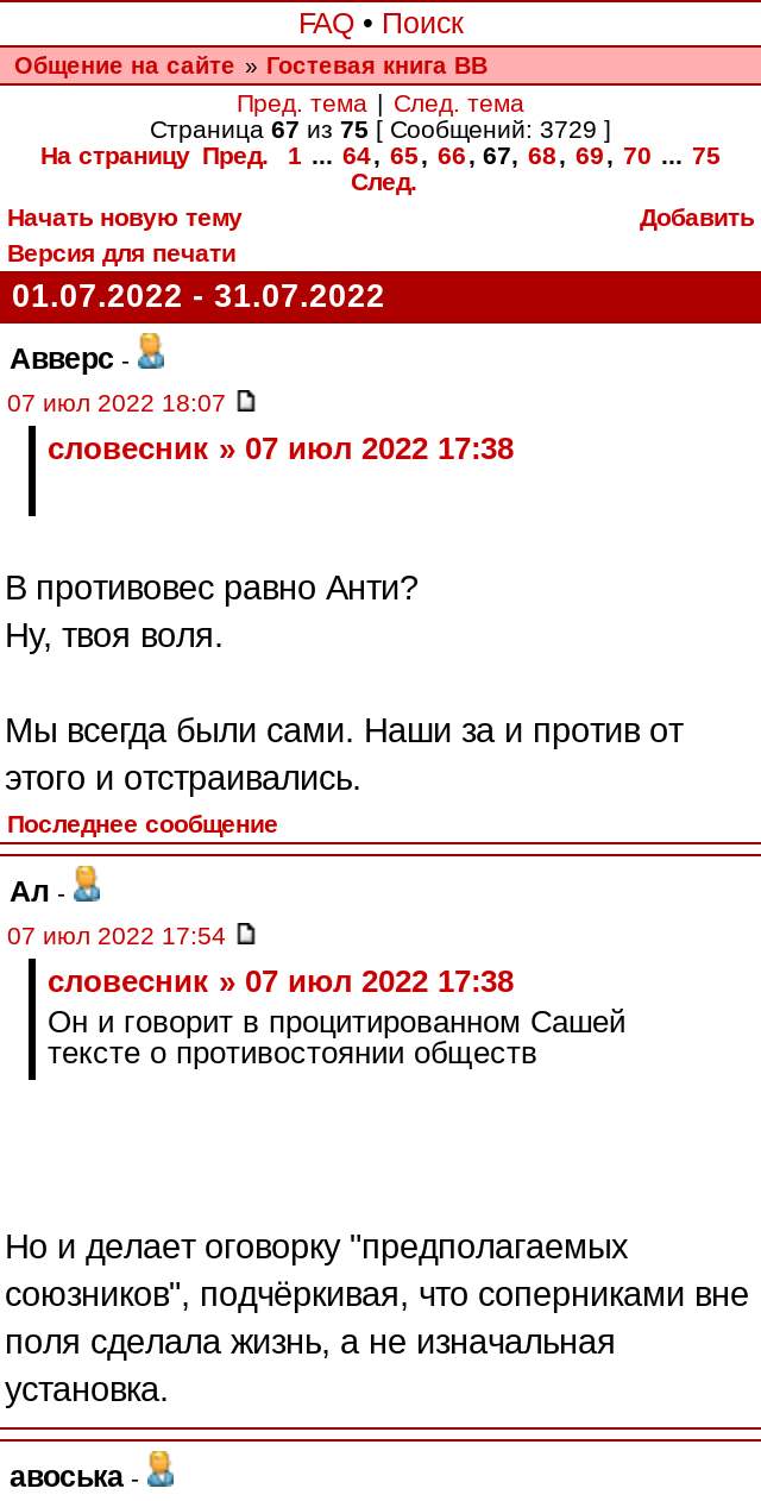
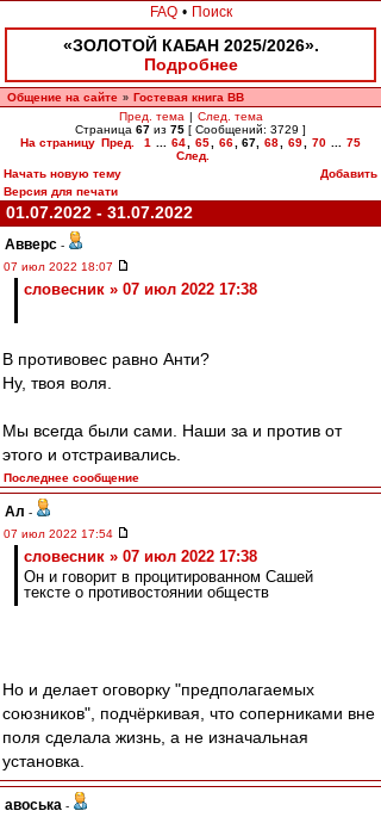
none -> [63,36,318,74] «ЗОЛОТОЙ КАБАН 2025/2026». | Подробнее

